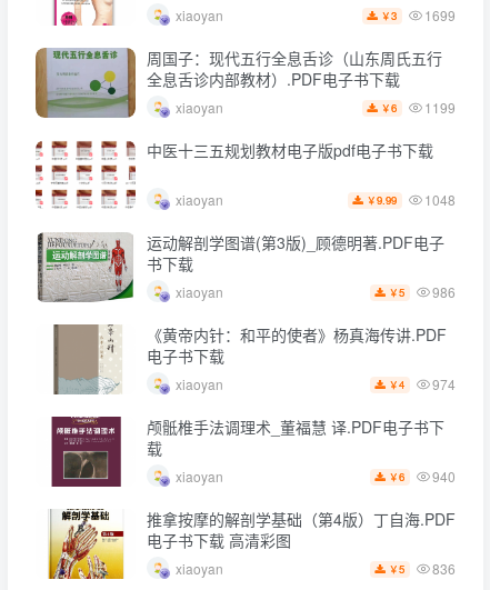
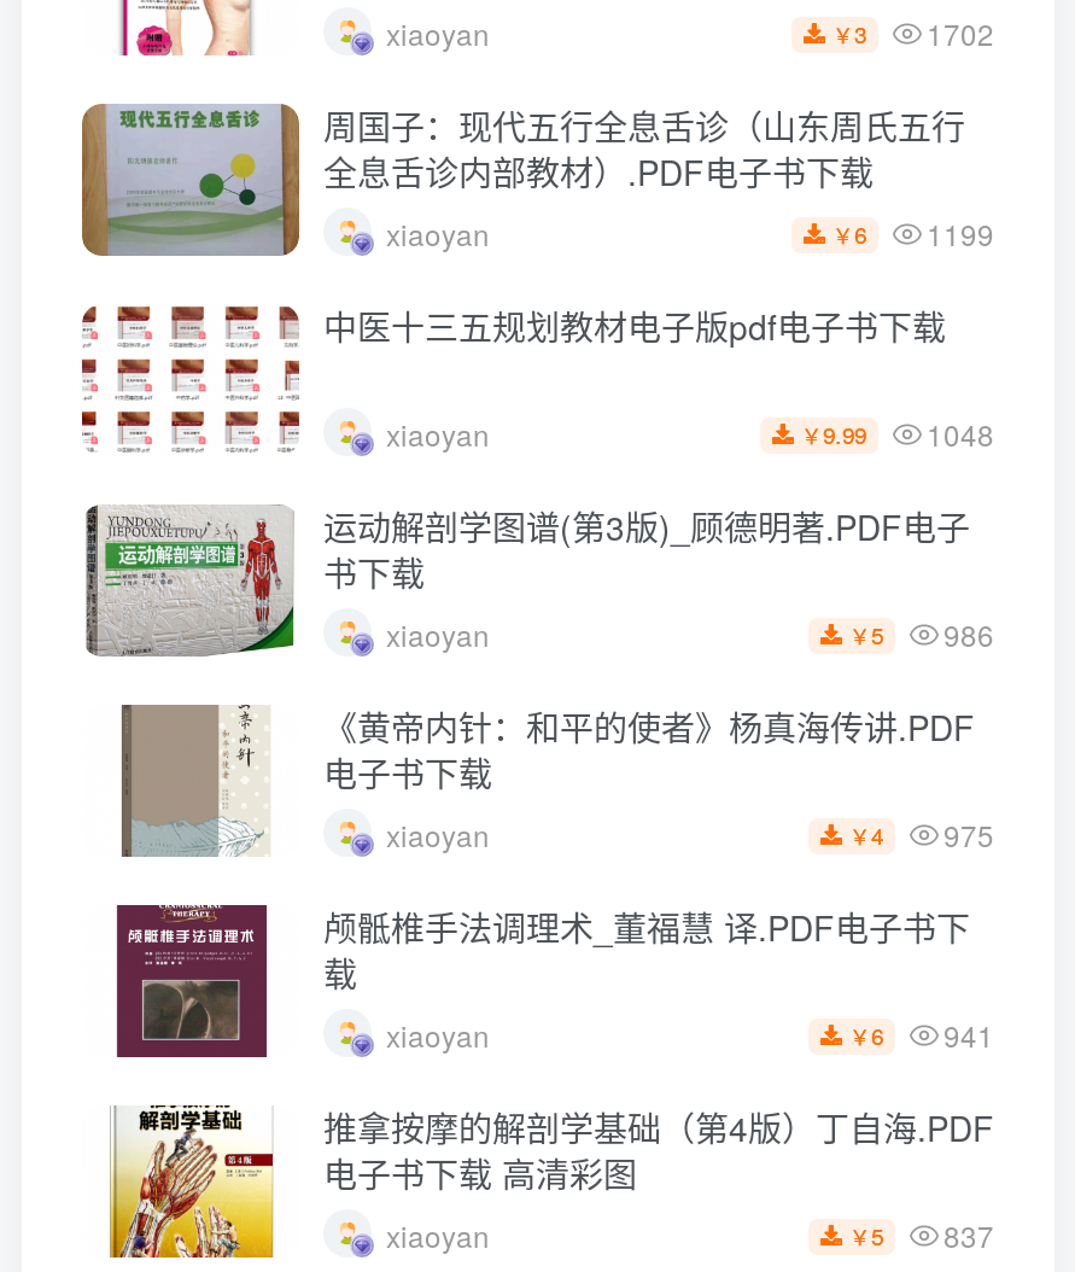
[381,5,456,24] ￥3 1699 -> [832,11,994,52] ￥3 1702
[389,374,456,393] ￥4 974 -> [849,812,994,853] ￥4 975
[389,466,456,485] ￥6 940 -> [849,1013,994,1054] ￥6 941
[389,558,456,577] ￥5 836 -> [849,1213,994,1254] ￥5 837

